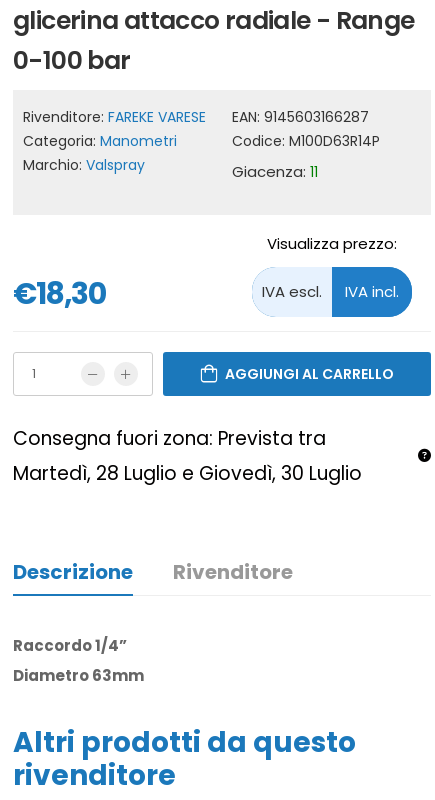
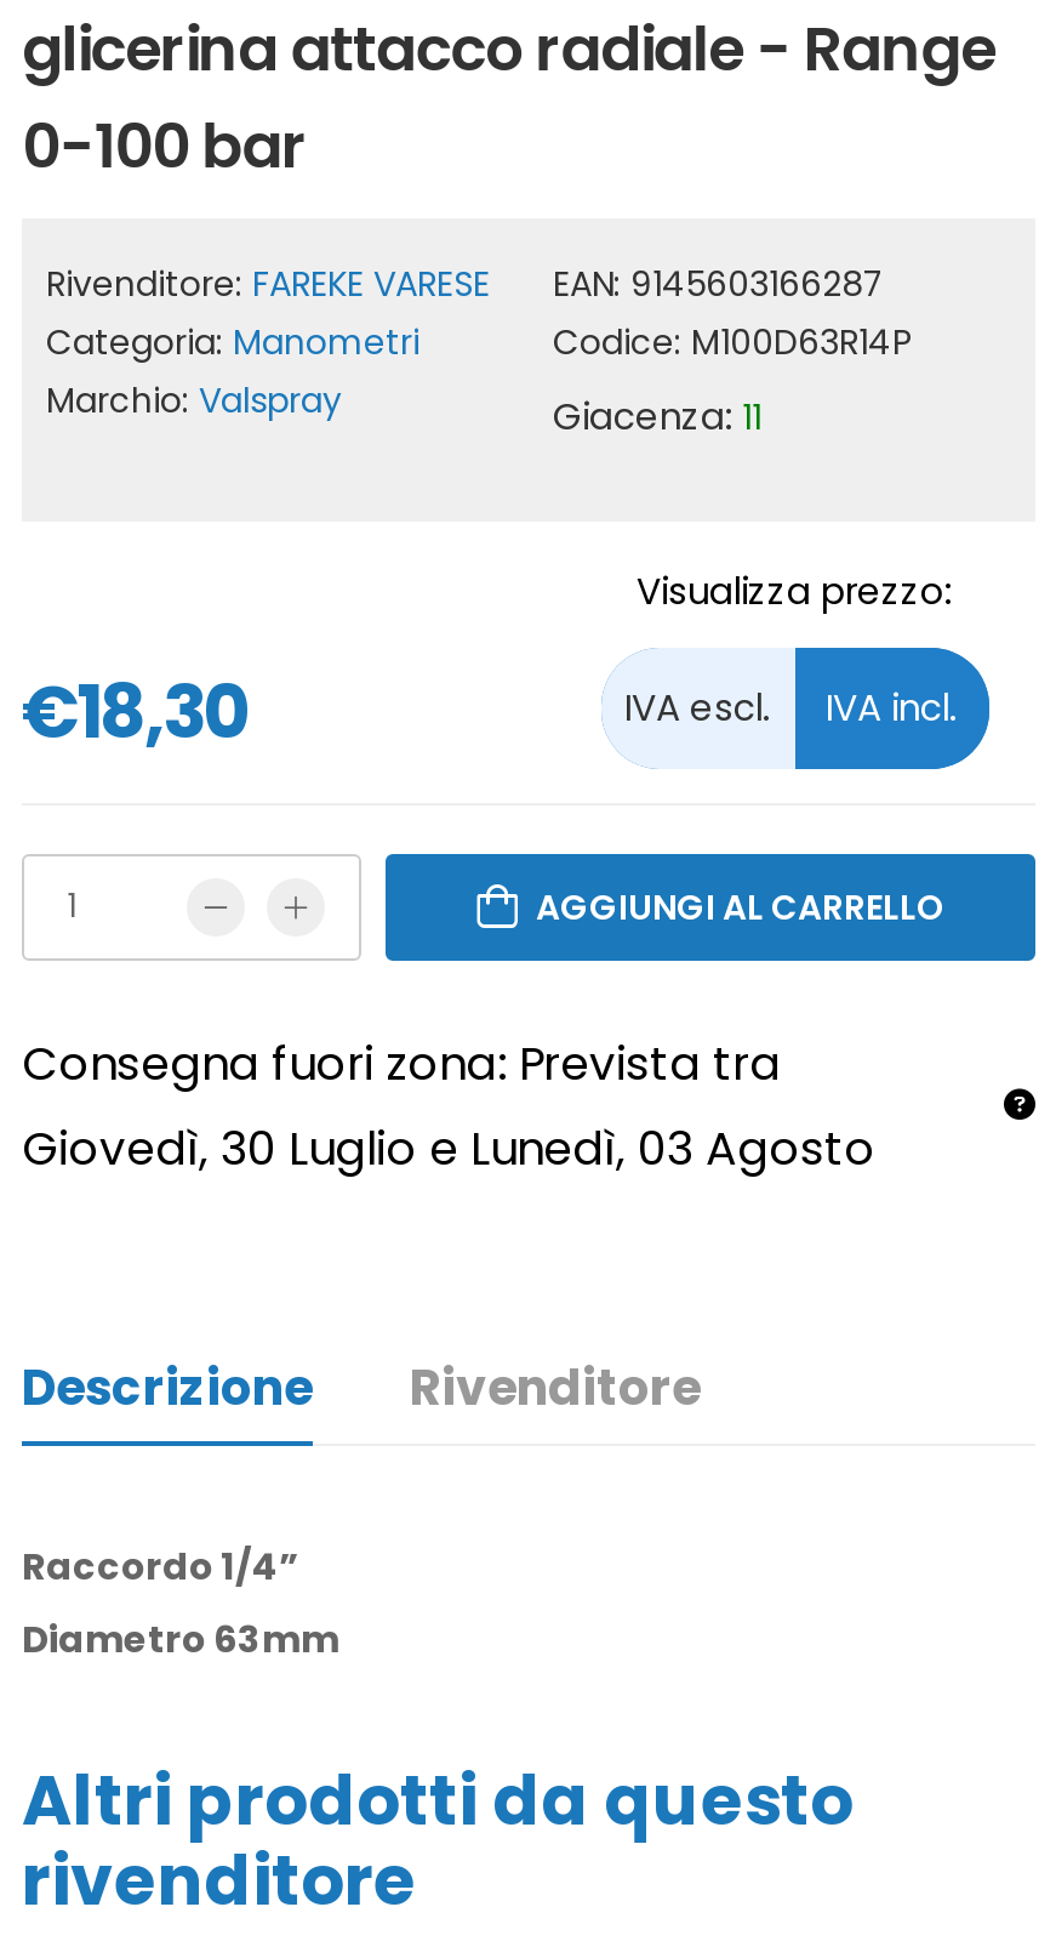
[13,460,362,487] Martedì, 28 Luglio e Giovedì, 30 Luglio -> [22,1117,875,1182] Giovedì, 30 Luglio e Lunedì, 03 Agosto

